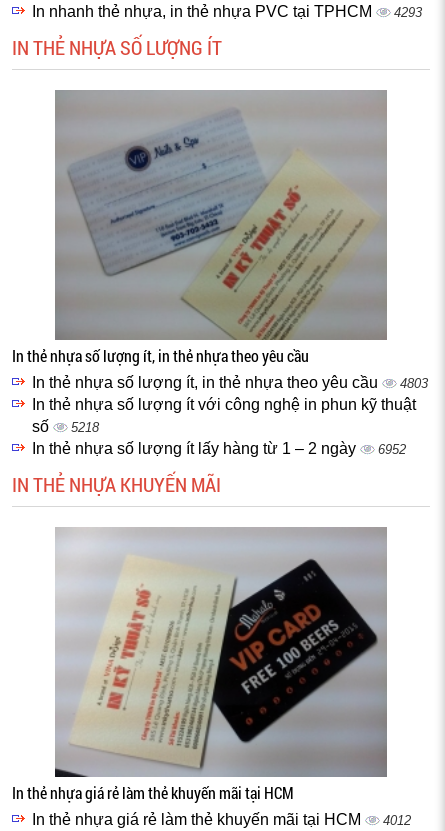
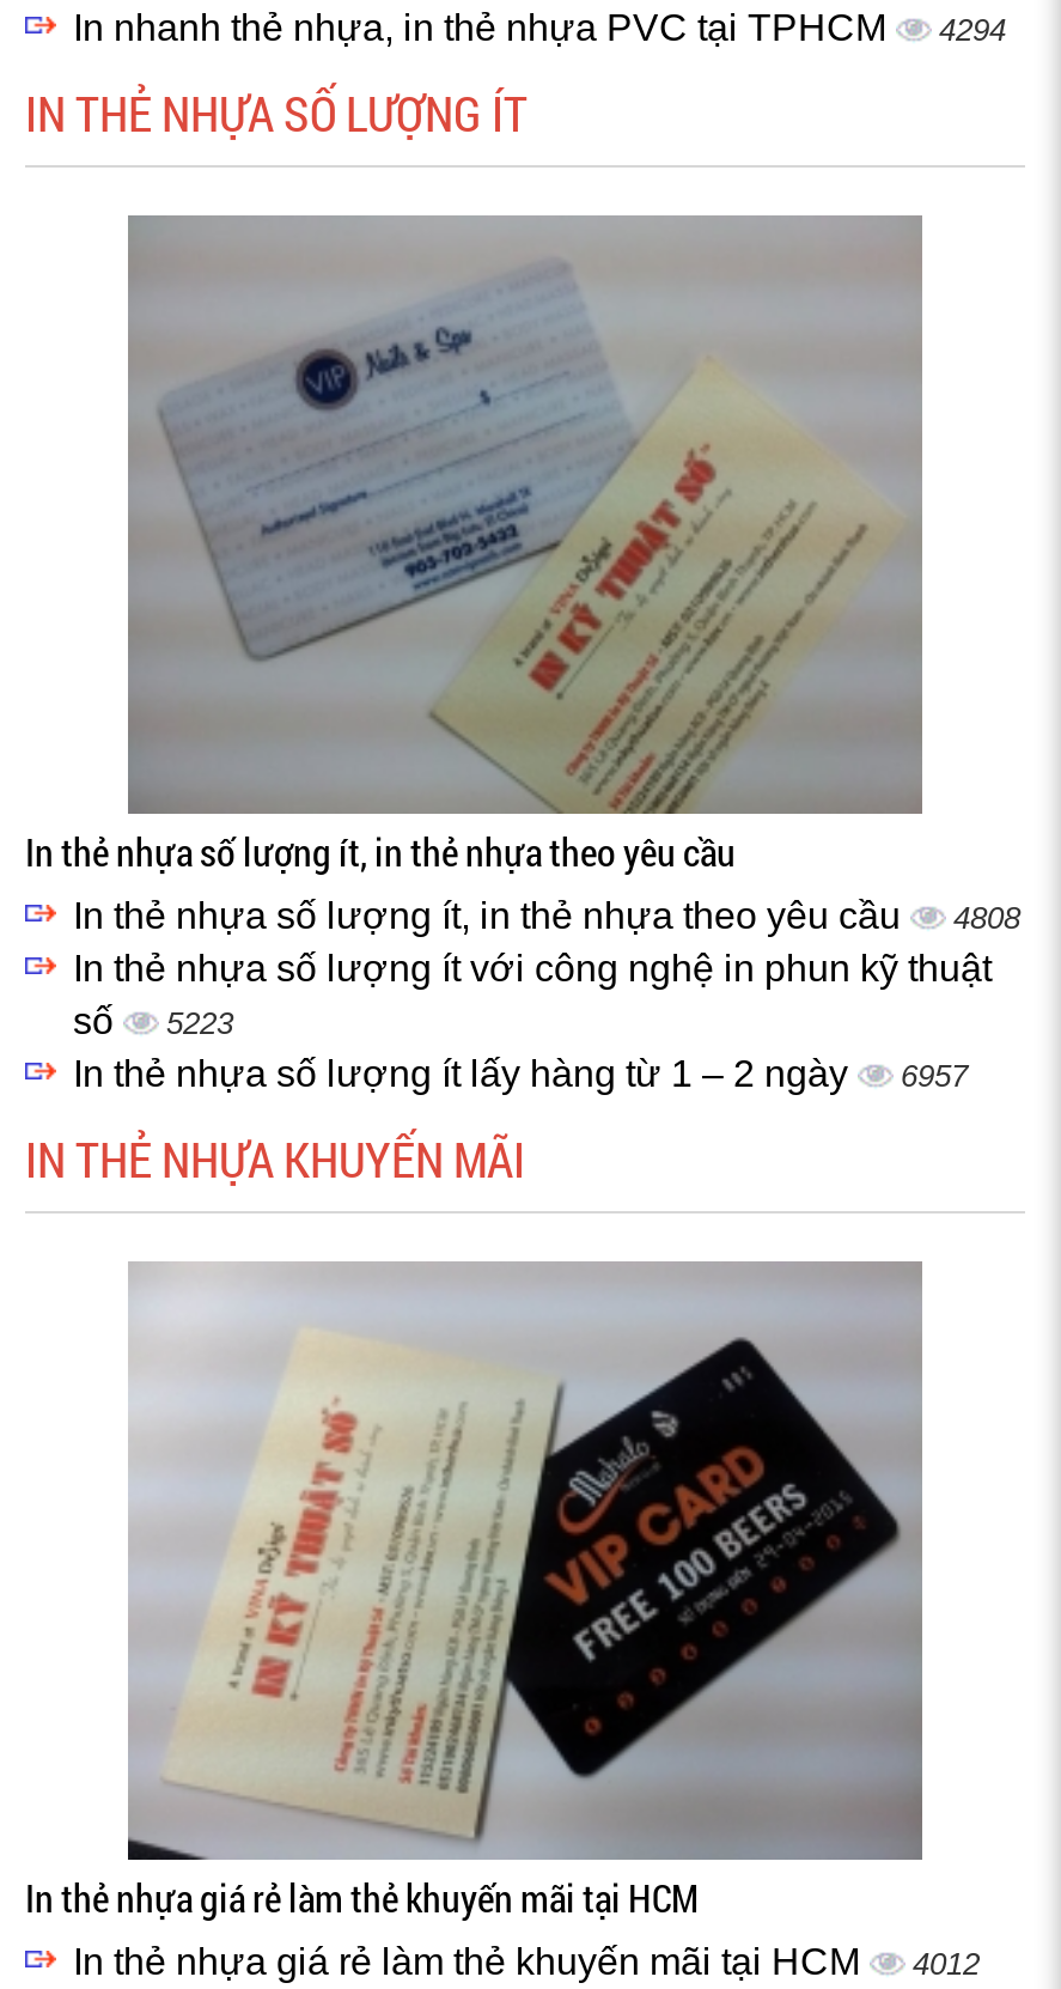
[32,3,422,20] In nhanh thẻ nhựa, in thẻ nhựa PVC tại TPHCM 4293 -> [73,7,1006,48] In nhanh thẻ nhựa, in thẻ nhựa PVC tại TPHCM 4294
[32,374,428,391] In thẻ nhựa số lượng ít, in thẻ nhựa theo yêu cầu 4803 -> [73,895,1020,936] In thẻ nhựa số lượng ít, in thẻ nhựa theo yêu cầu 4808
[32,418,99,435] số 5218 -> [73,1000,233,1041] số 5223
[32,440,406,457] In thẻ nhựa số lượng ít lấy hàng từ 1 – 2 ngày 6952 -> [73,1053,968,1094] In thẻ nhựa số lượng ít lấy hàng từ 1 – 2 ngày 6957

